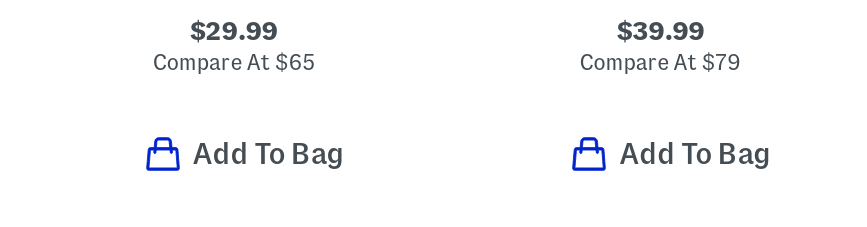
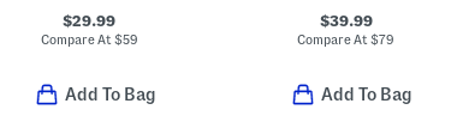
[153,49,315,73] Compare At $65 -> [41,32,138,46] Compare At $59

